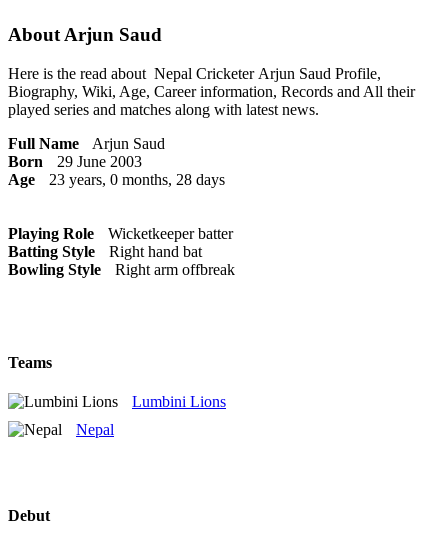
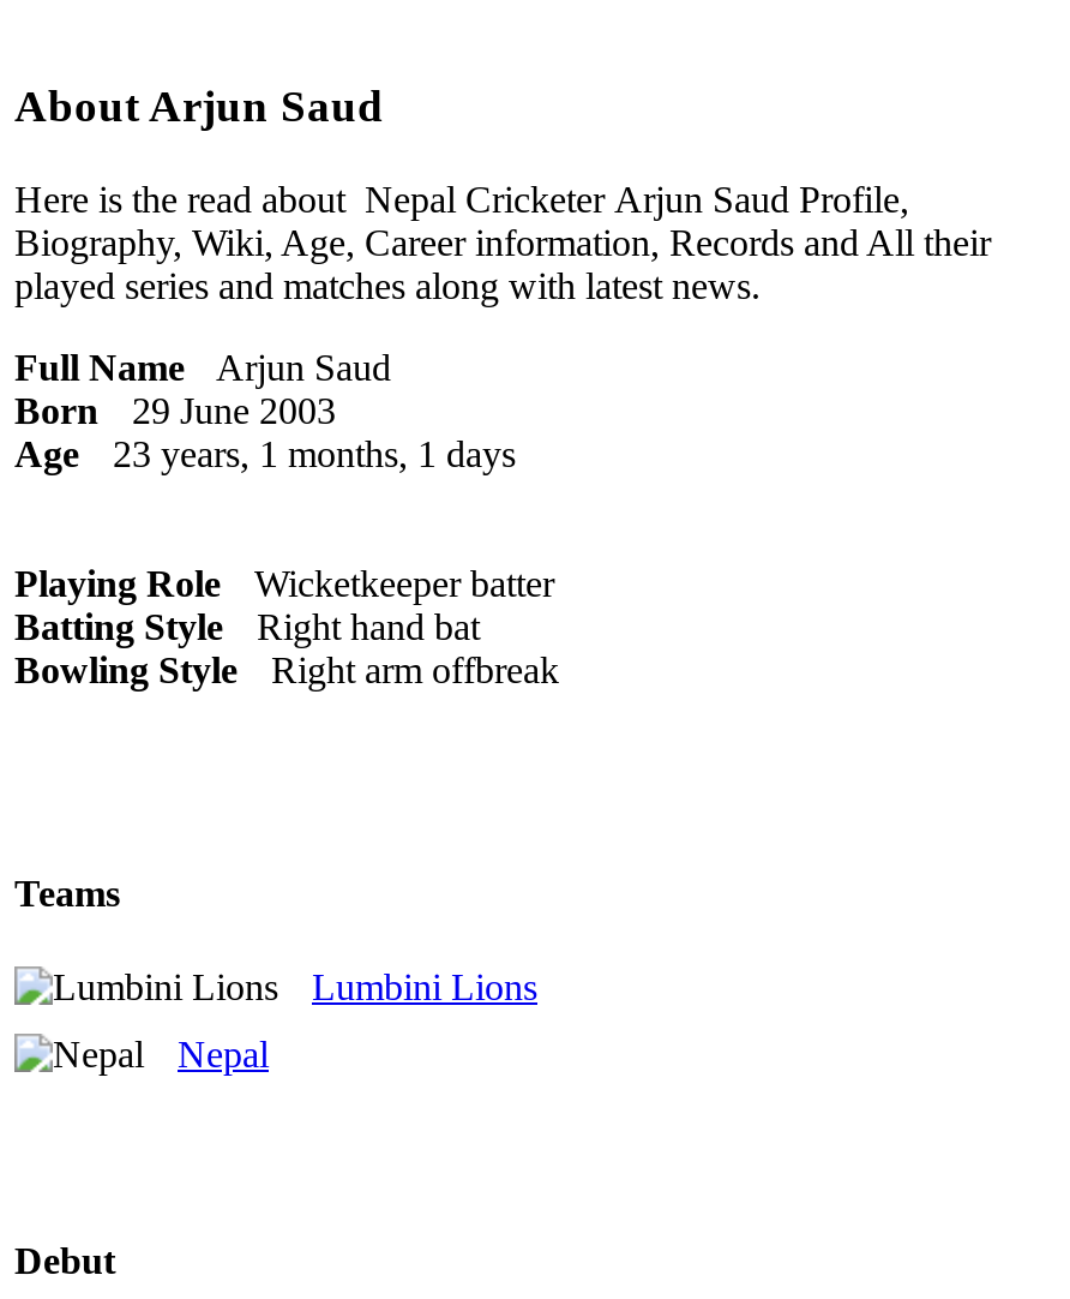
[49,171,225,188] 23 years, 0 months, 28 days -> [113,433,516,474] 23 years, 1 months, 1 days

